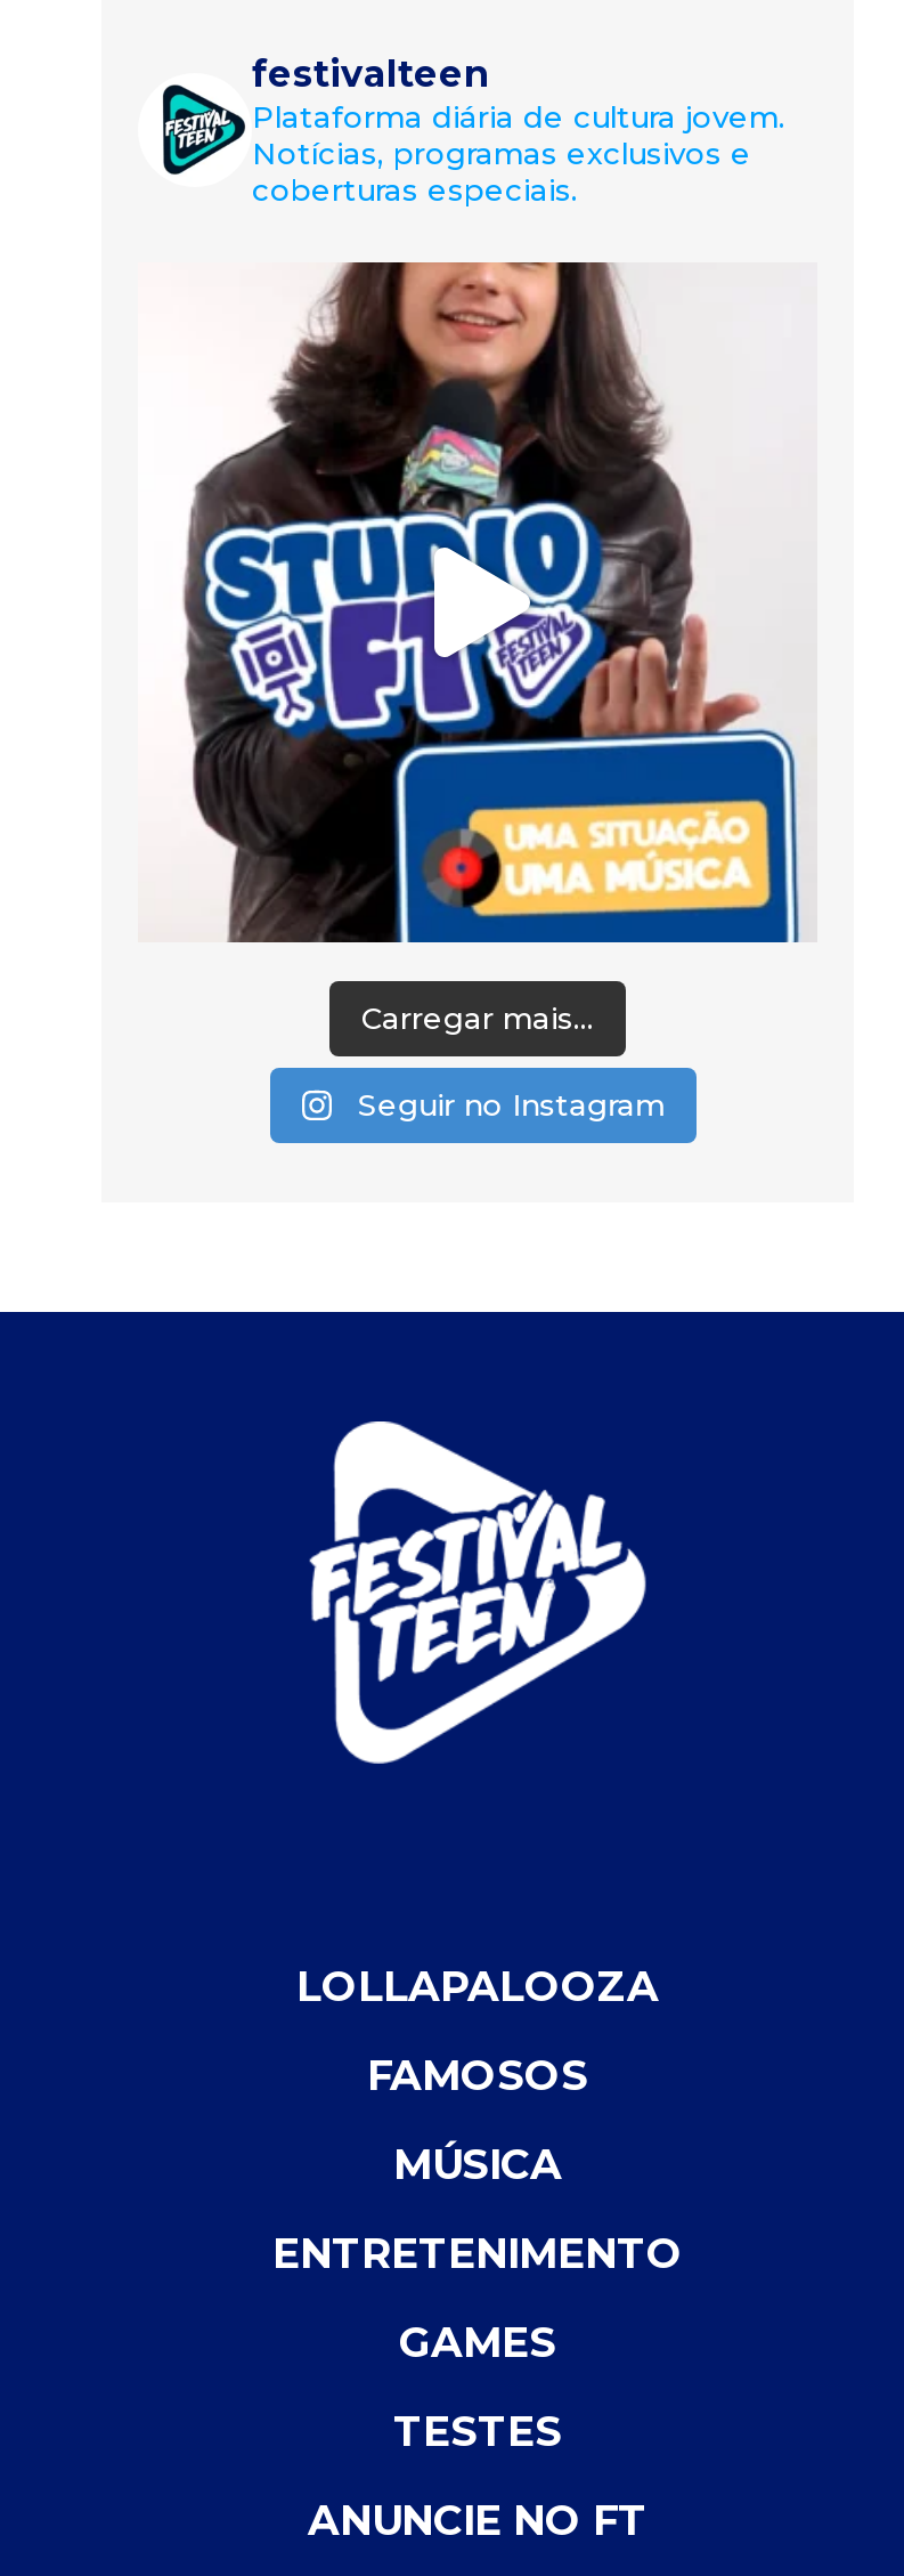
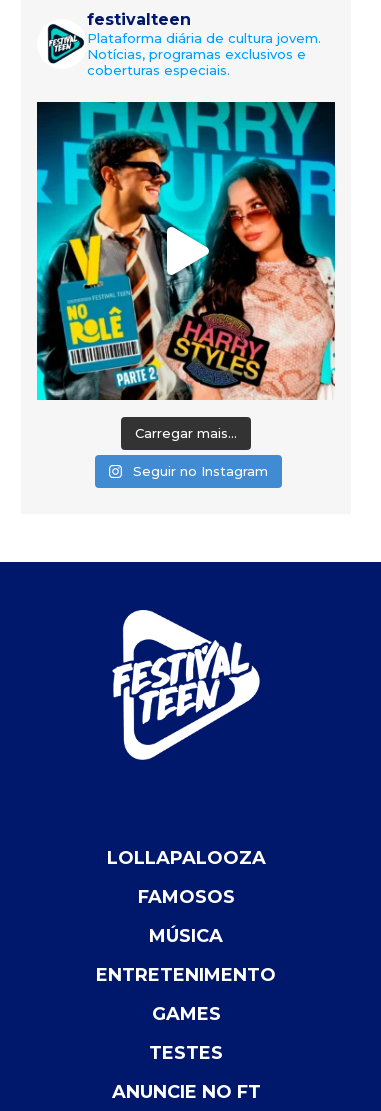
[138,259,817,946] [image] -> [36,101,336,401] [image]

